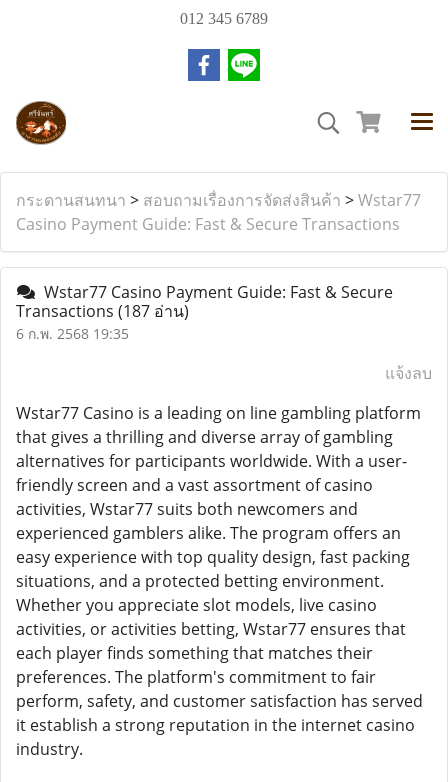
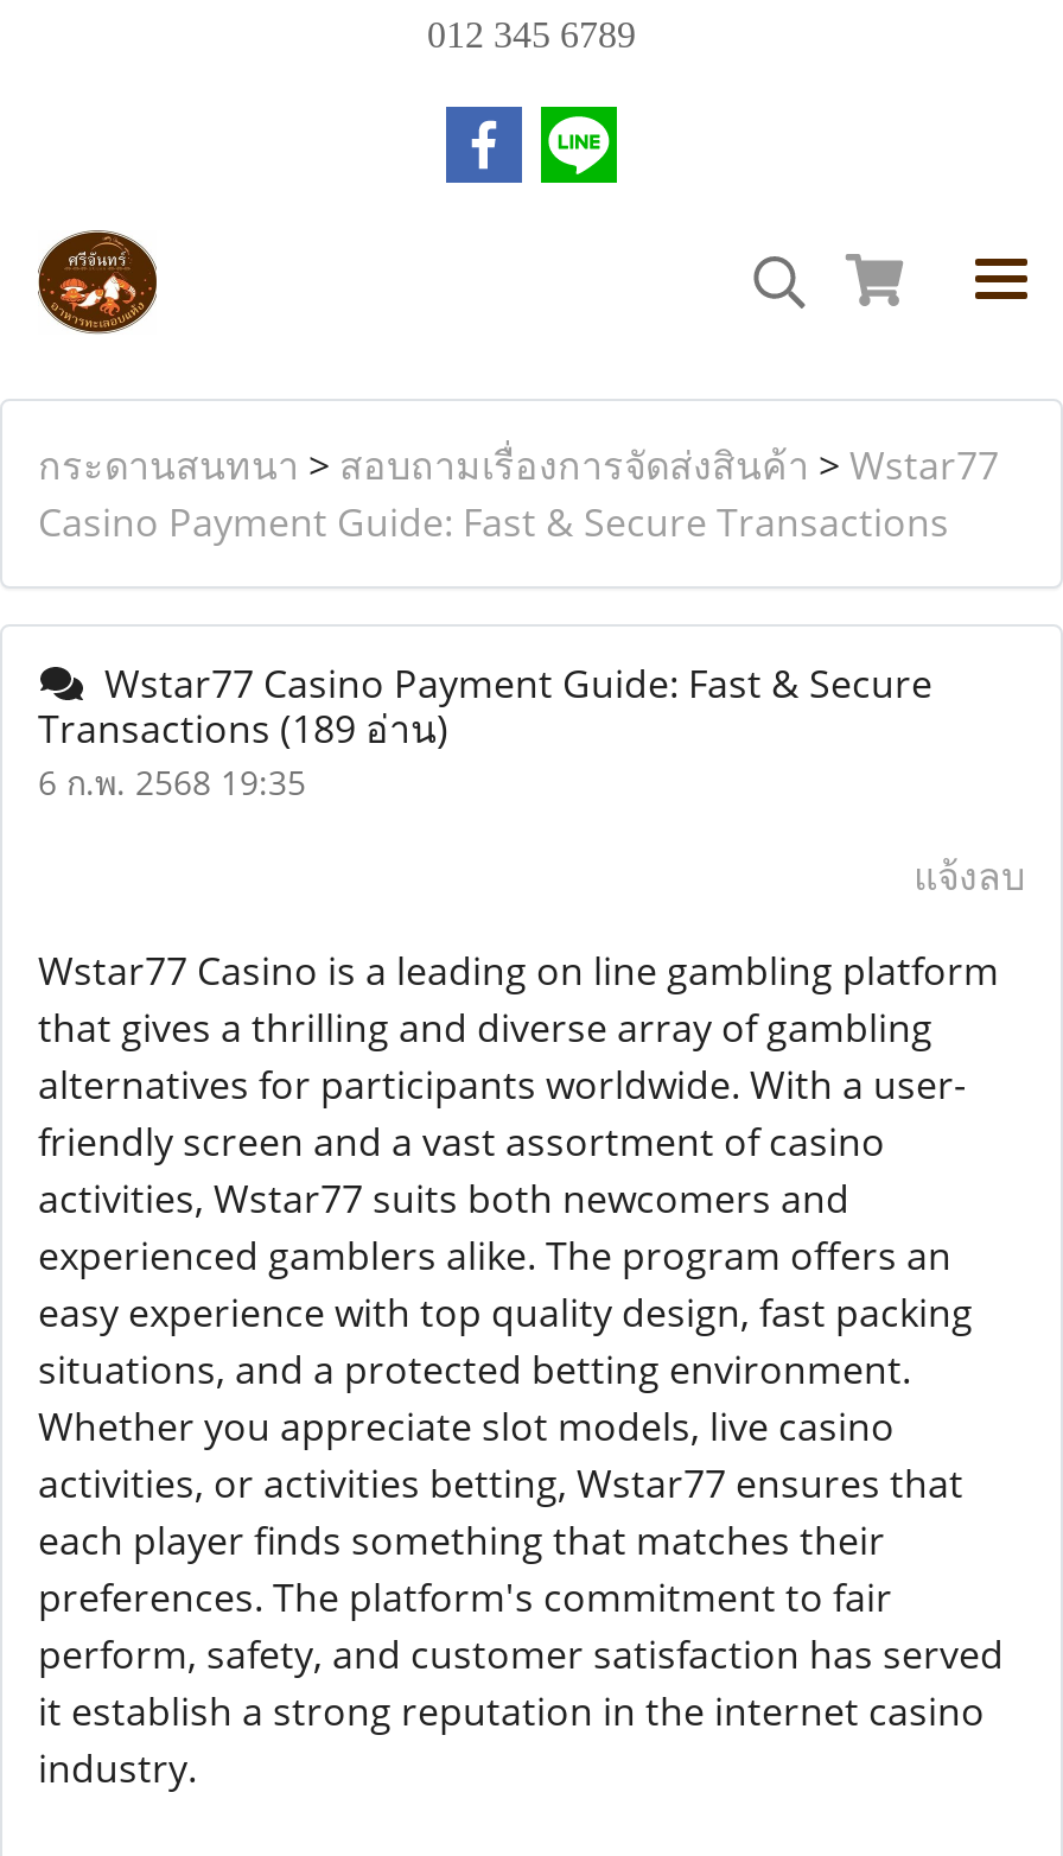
[16,300,189,322] Transactions (187 อ่าน) -> [38,703,448,755] Transactions (189 อ่าน)

